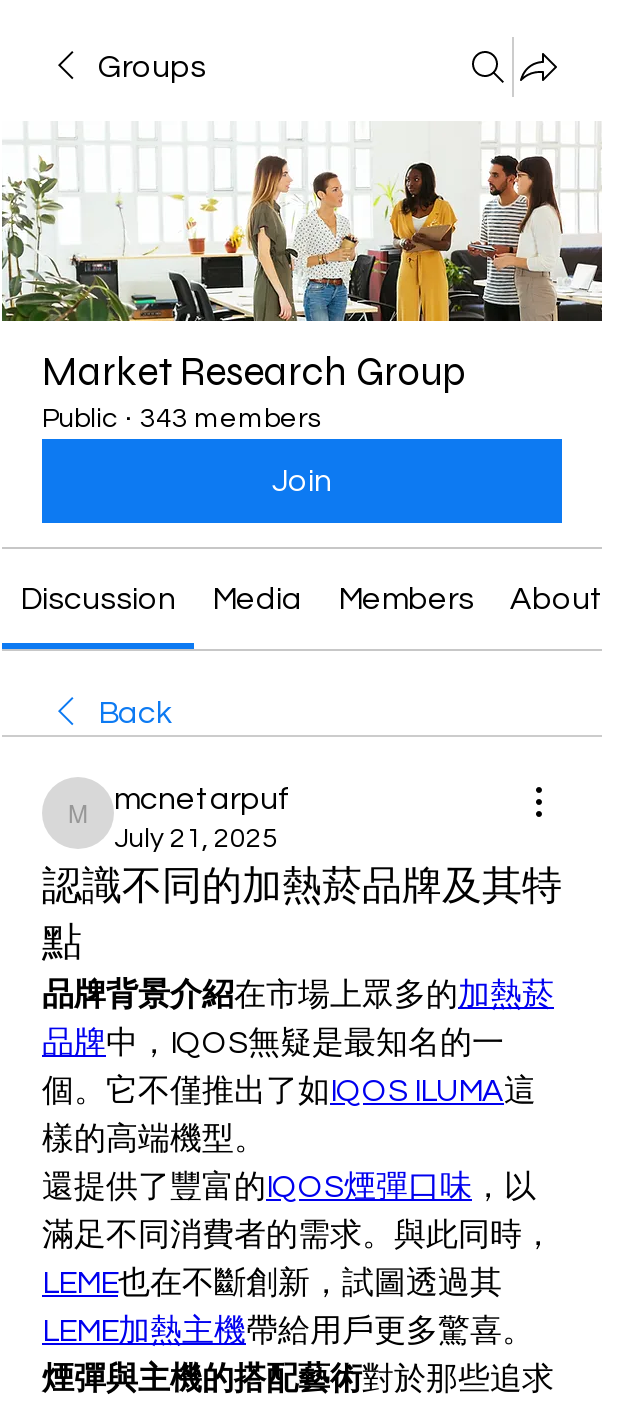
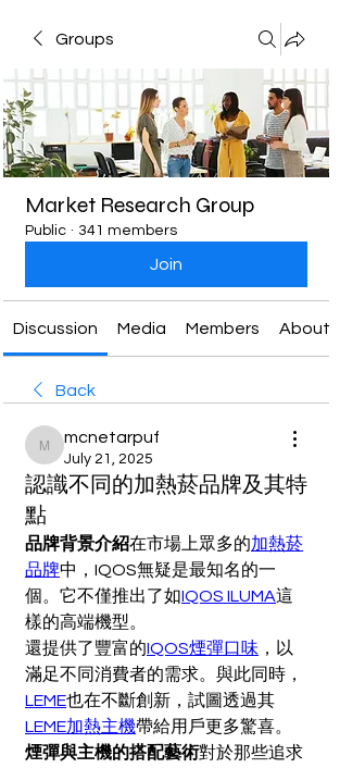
[42,405,322,433] Public · 343 members -> [25,223,177,238] Public · 341 members

